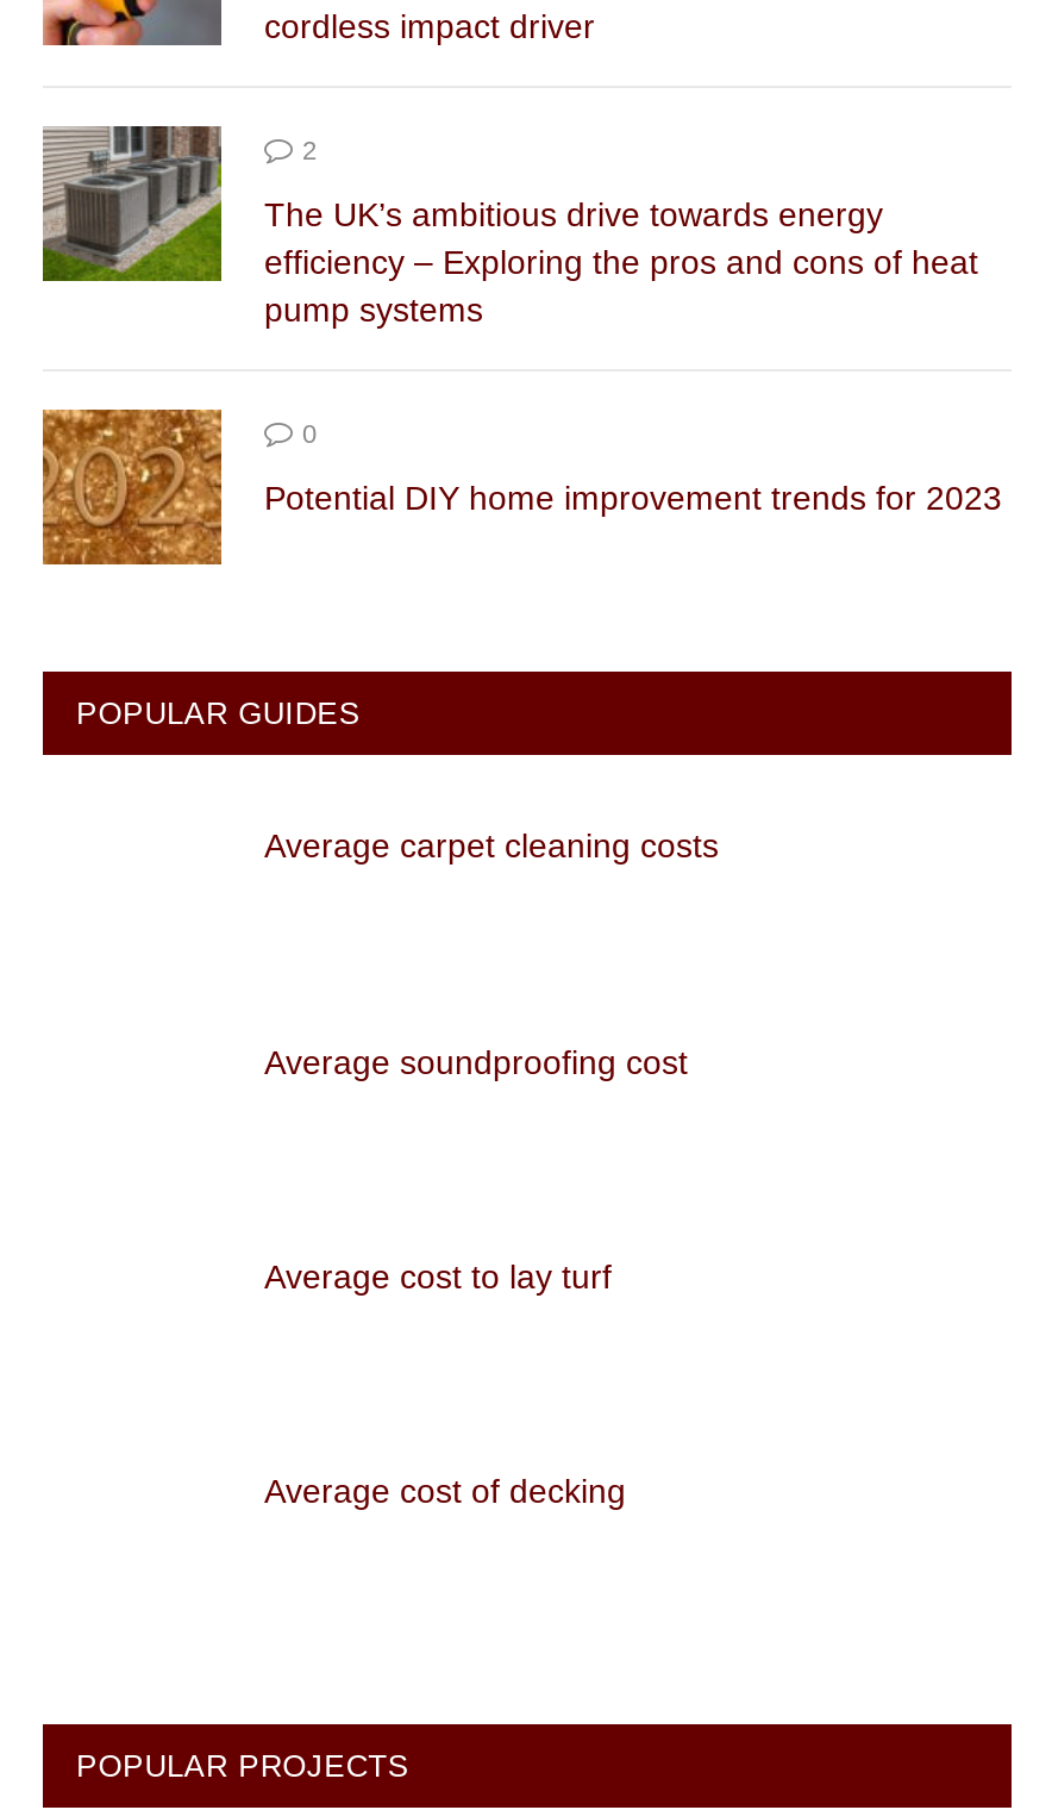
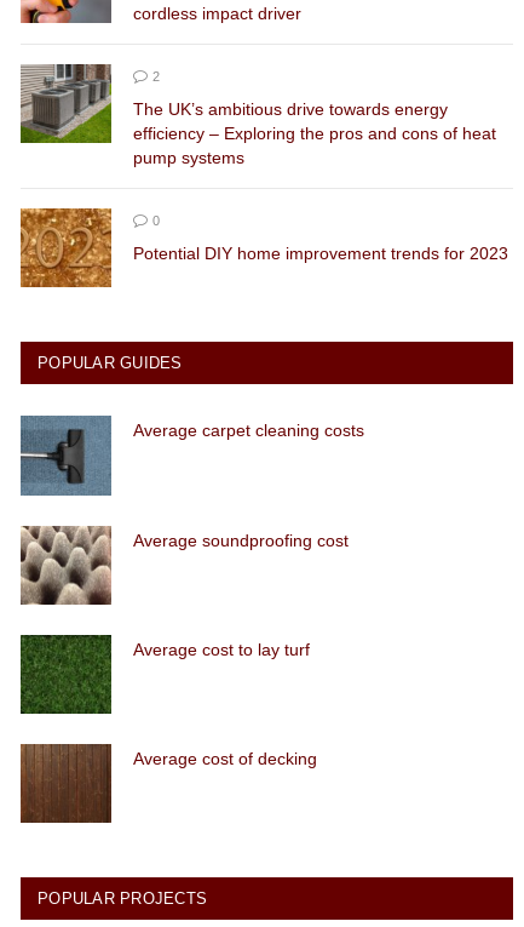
none -> [19,414,113,497] [image]
none -> [19,525,113,606] [image]
none -> [19,634,113,715] [image]
none -> [19,743,113,824] [image]

